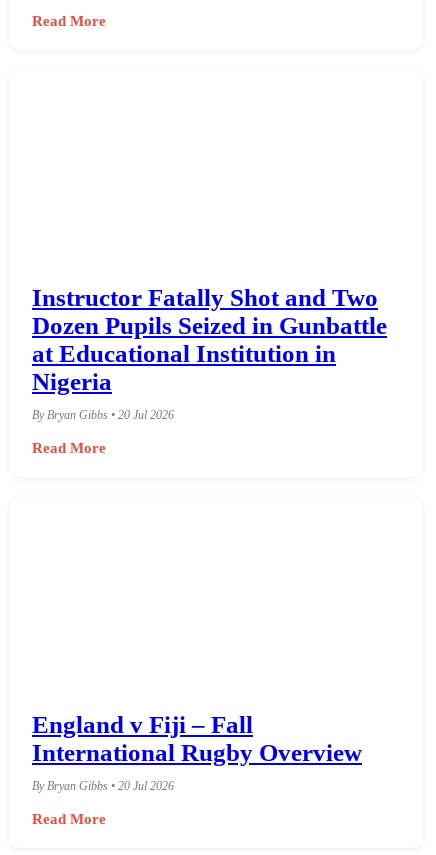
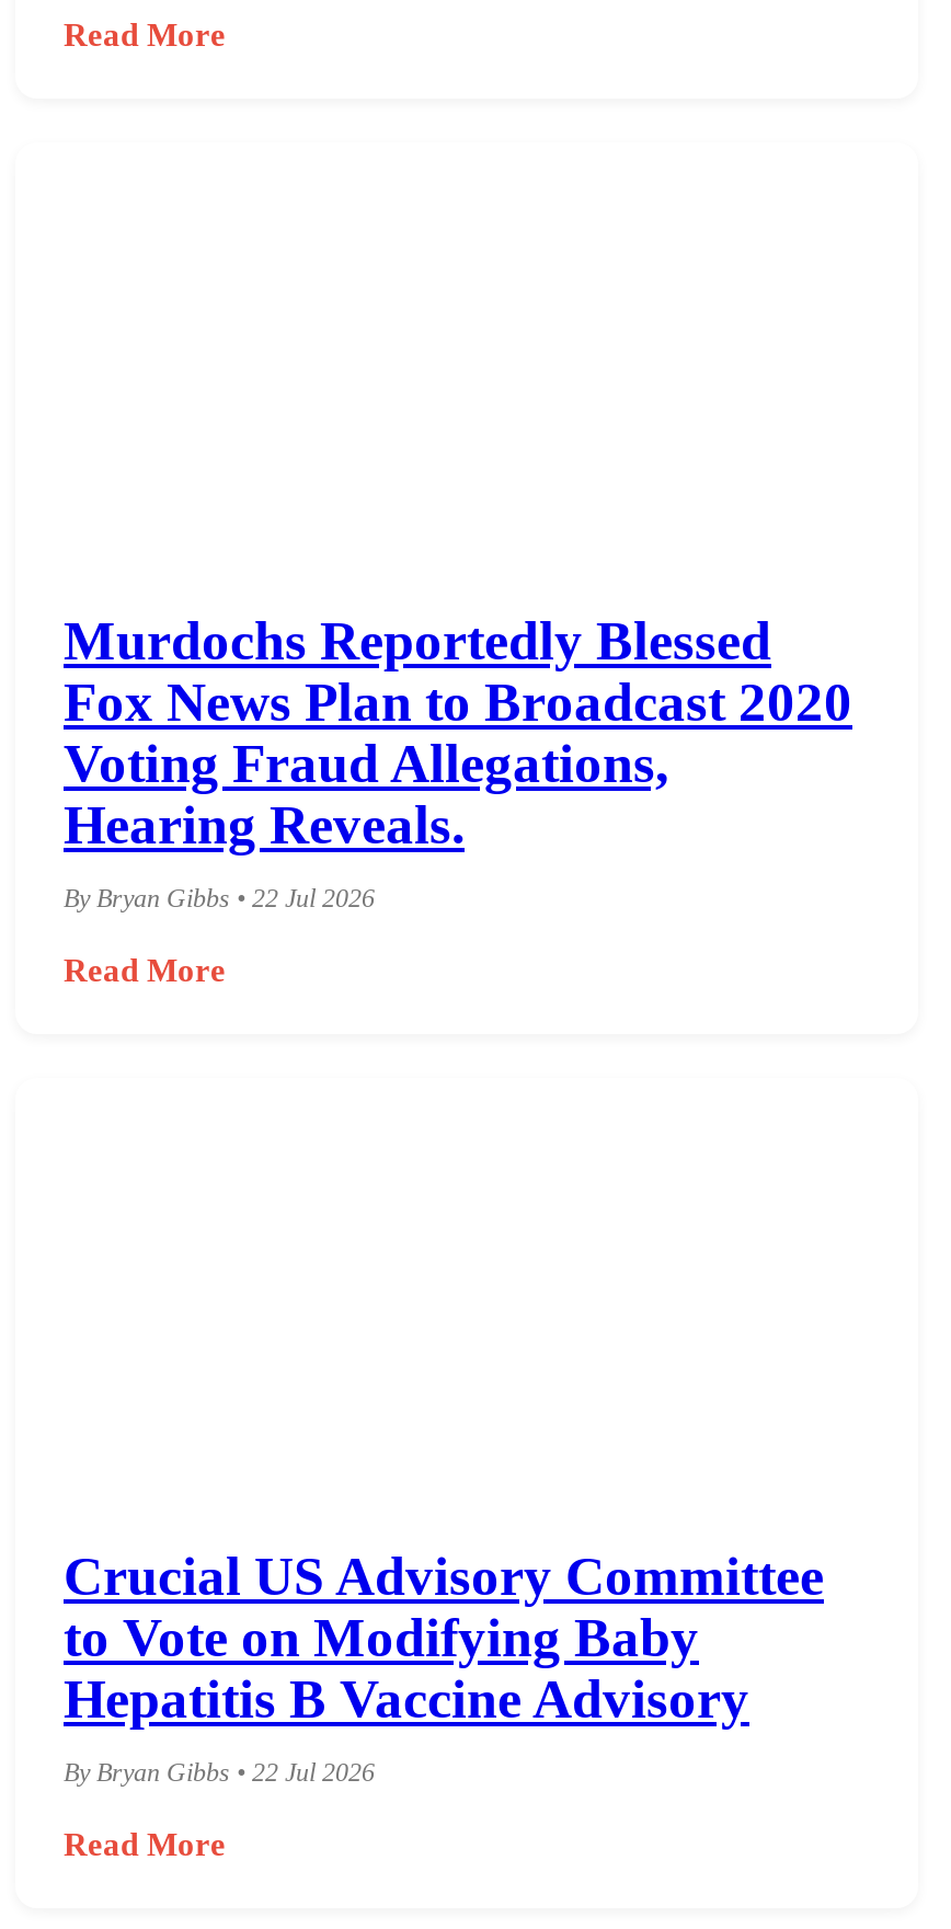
[32,284,387,395] Instructor Fatally Shot and Two | Dozen Pupils Seized in Gunbattle | at Educational Institution in | Nigeria -> [64,612,852,855] Murdochs Reportedly Blessed | Fox News Plan to Broadcast 2020 | Voting Fraud Allegations, | Hearing Reveals.
[32,408,174,422] By Bryan Gibbs • 20 Jul 2026 -> [64,884,375,914] By Bryan Gibbs • 22 Jul 2026
[32,711,362,766] England v Fiji – Fall | International Rugby Overview -> [64,1548,824,1729] Crucial US Advisory Committee | to Vote on Modifying Baby | Hepatitis B Vaccine Advisory
[32,779,174,793] By Bryan Gibbs • 20 Jul 2026 -> [64,1758,375,1789] By Bryan Gibbs • 22 Jul 2026

